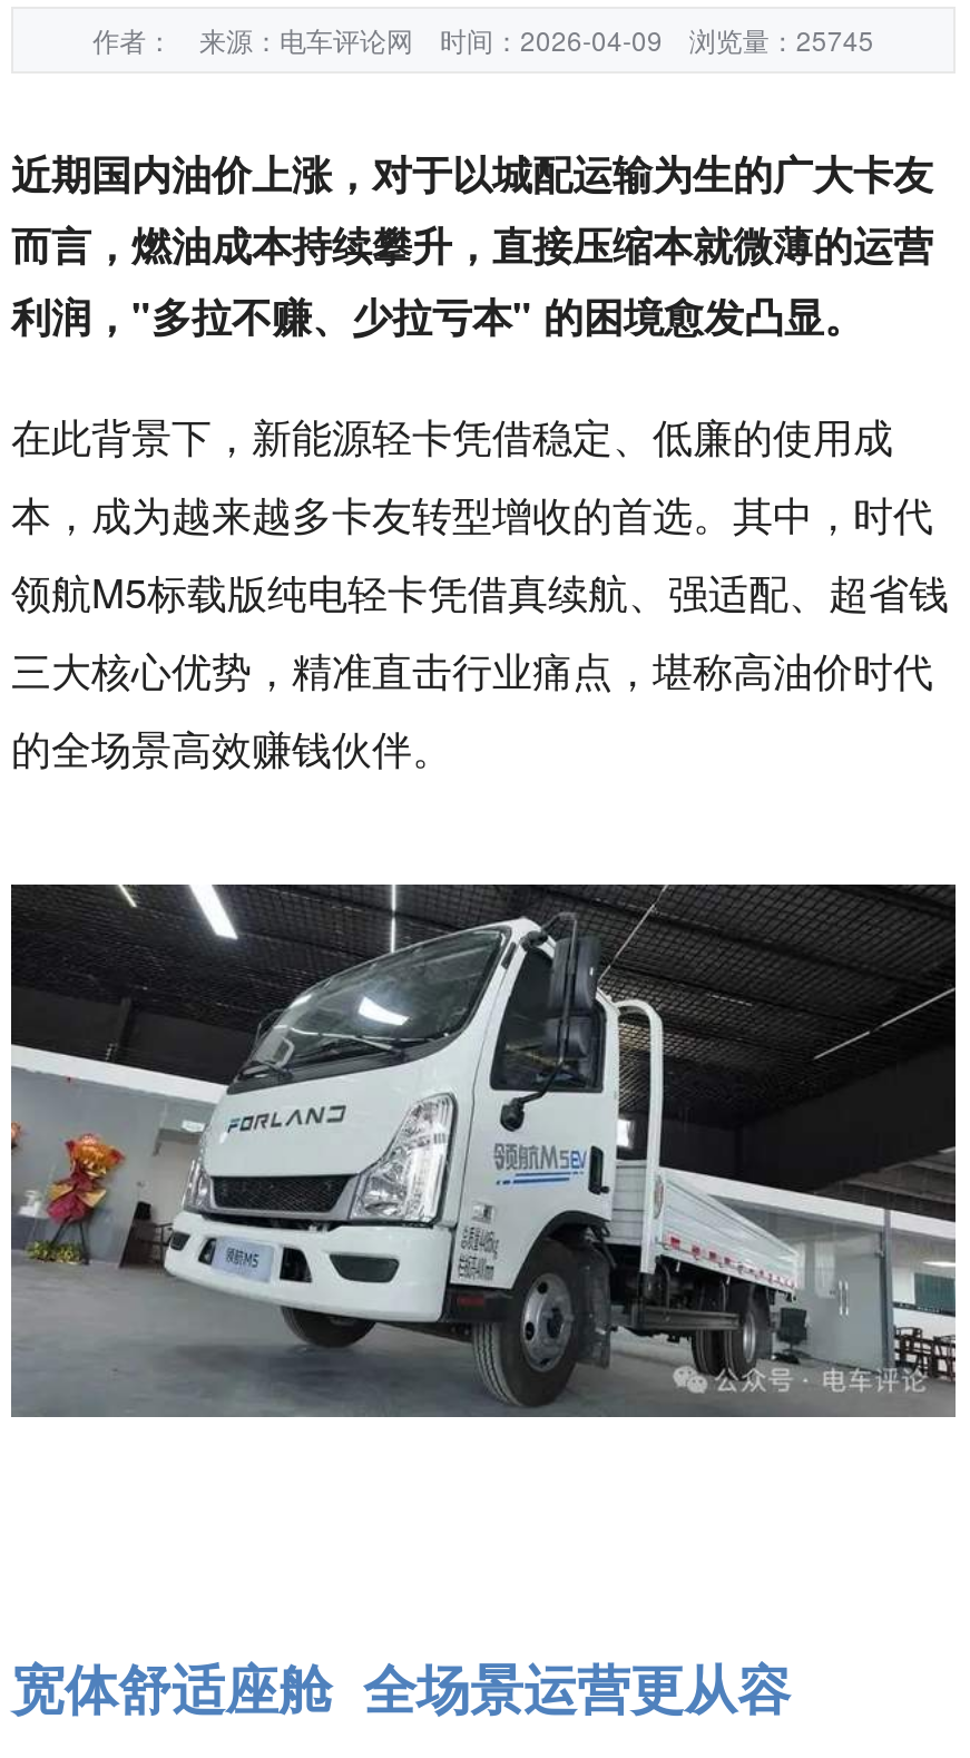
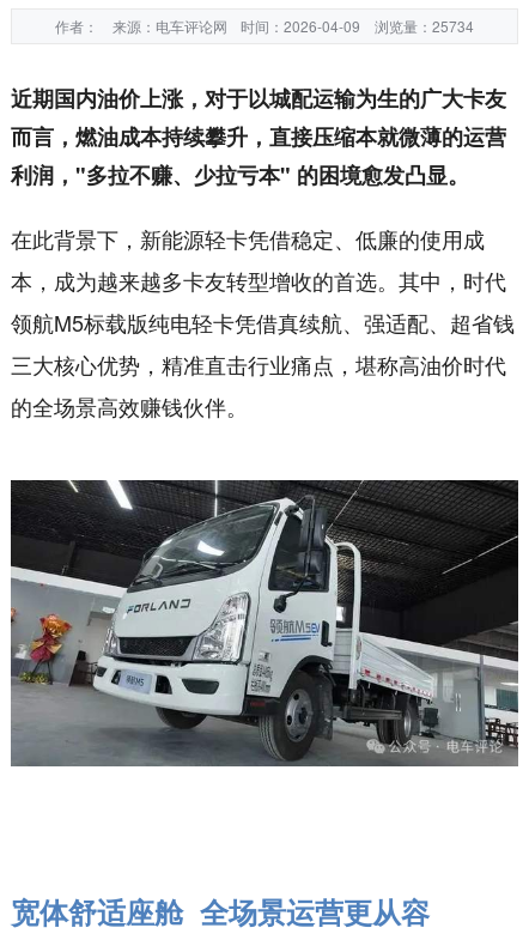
[93,20,874,58] 作者： 来源：电车评论网 时间：2026-04-09 浏览量：25745 -> [55,16,474,36] 作者： 来源：电车评论网 时间：2026-04-09 浏览量：25734

